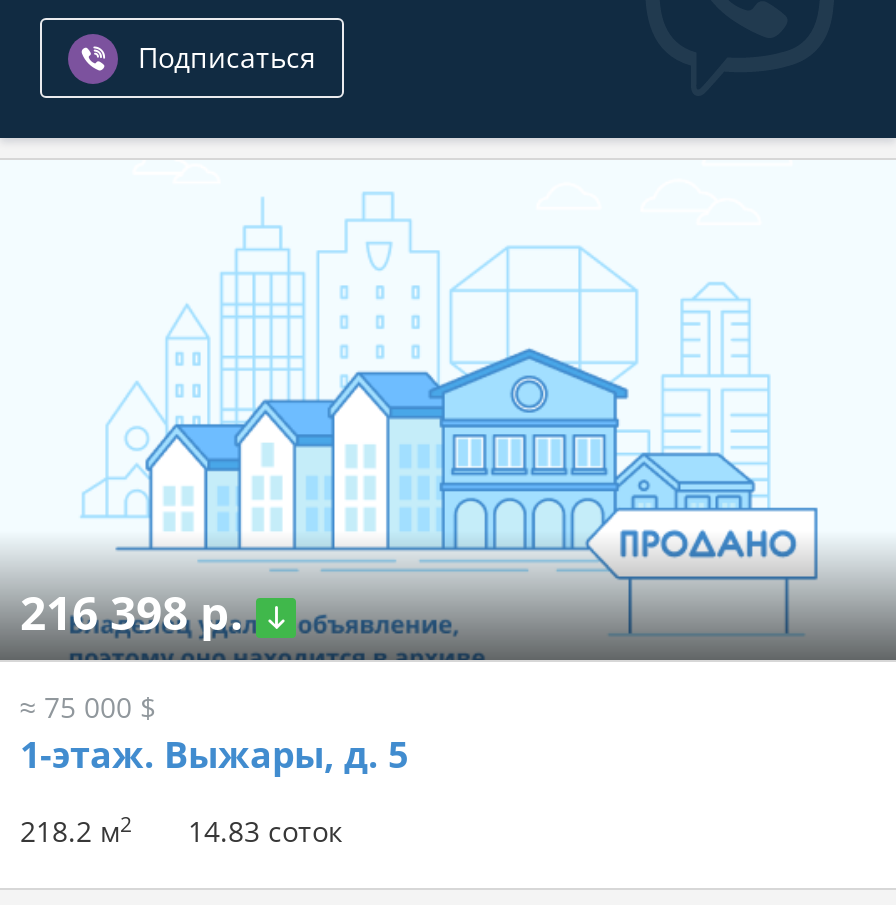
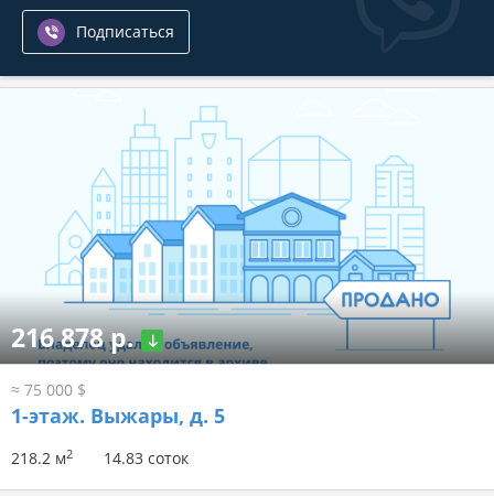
[20,581,256,645] 216 398 р. -> [11,320,141,355] 216 878 р.

